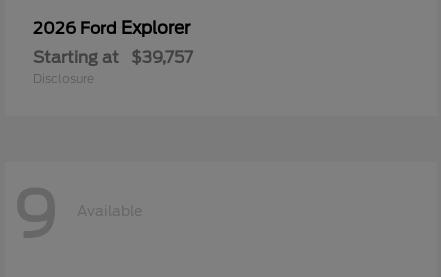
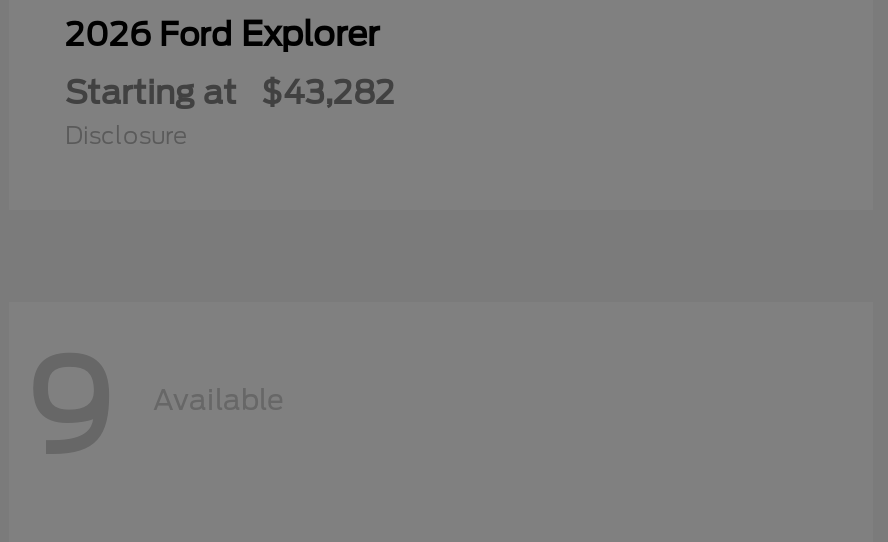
[33,48,193,67] Starting at $39,757 -> [65,74,395,112] Starting at $43,282

